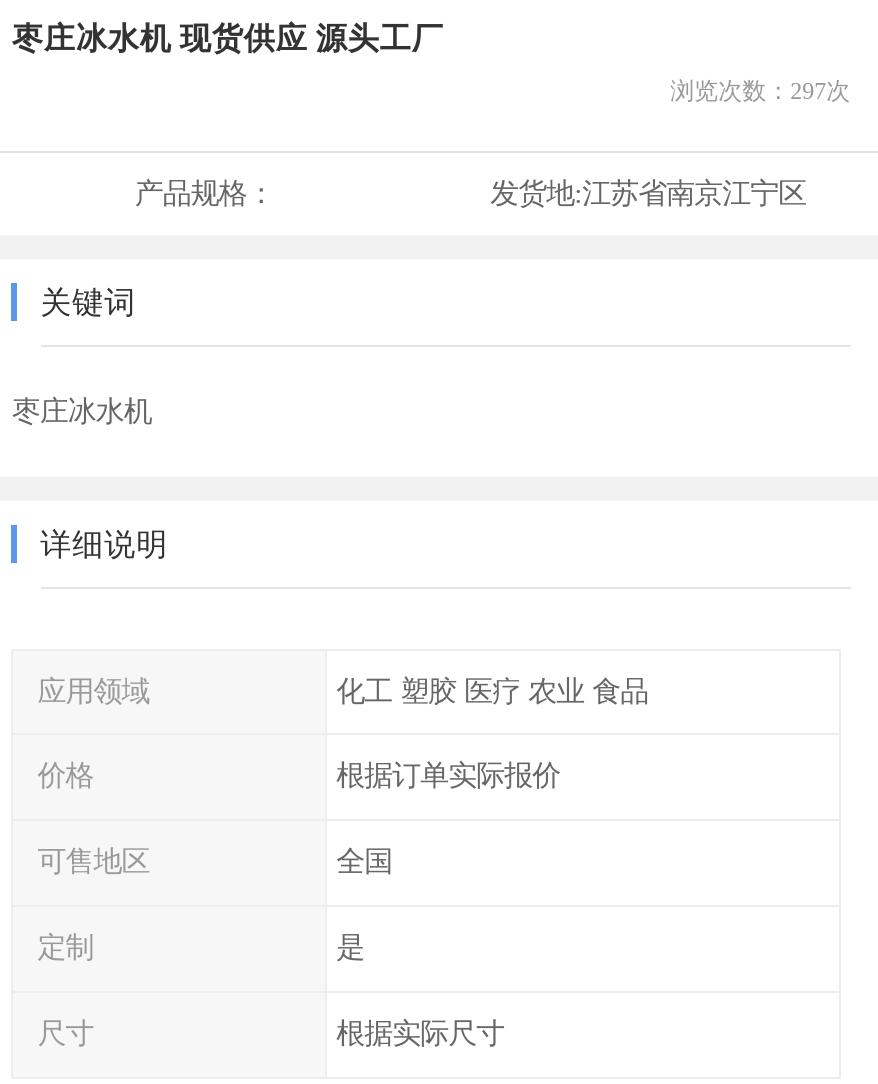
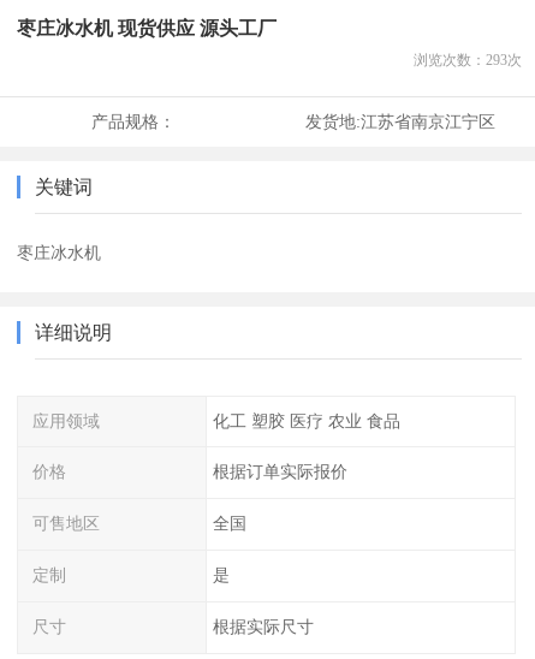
[670,76,850,104] 浏览次数：297次 -> [413,51,521,68] 浏览次数：293次

